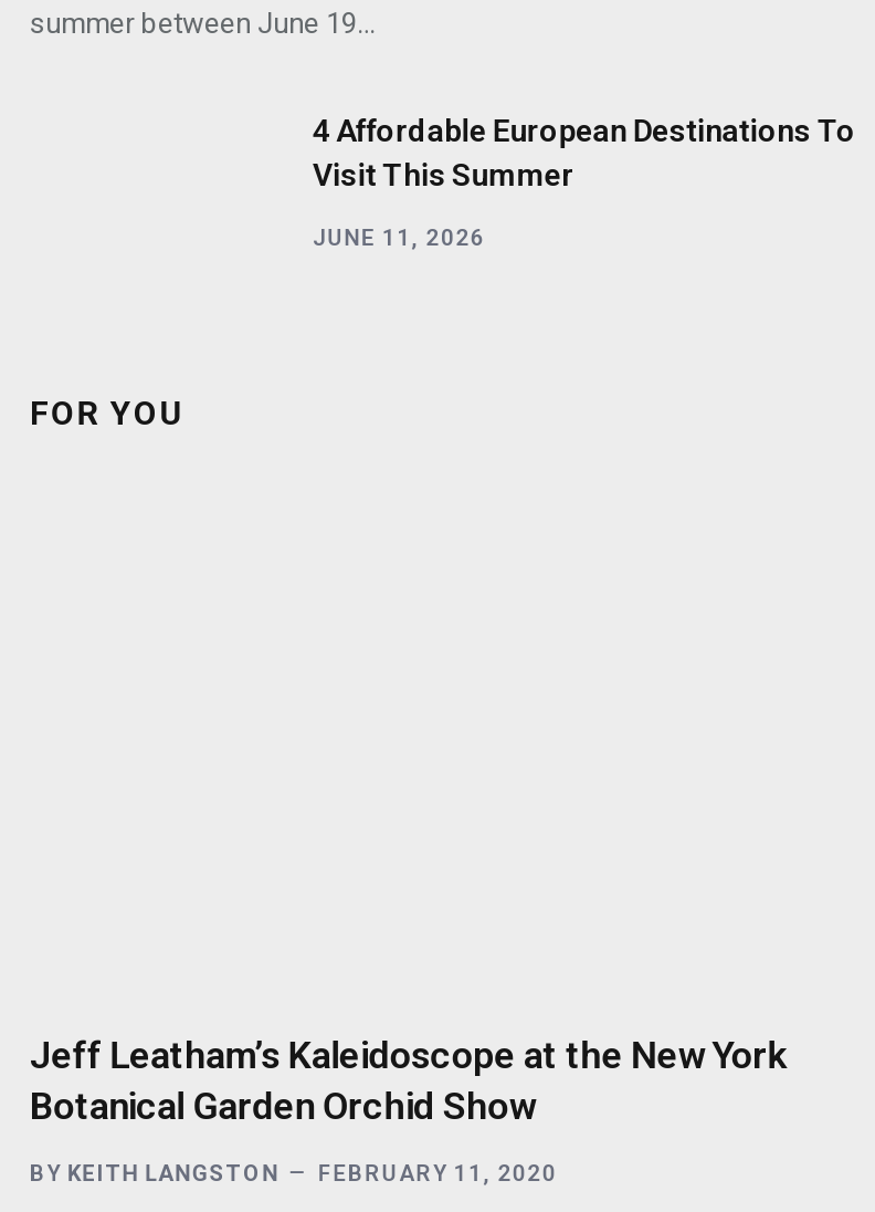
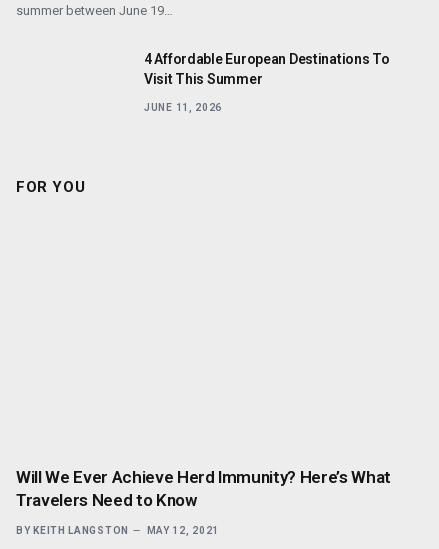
[30,1032,786,1127] Jeff Leatham’s Kaleidoscope at the New York | Botanical Garden Orchid Show -> [16,467,391,510] Will We Ever Achieve Herd Immunity? Here’s What | Travelers Need to Know
[30,1160,557,1185] BY KEITH LANGSTON FEBRUARY 11, 2020 -> [16,525,219,536] BY KEITH LANGSTON MAY 12, 2021

